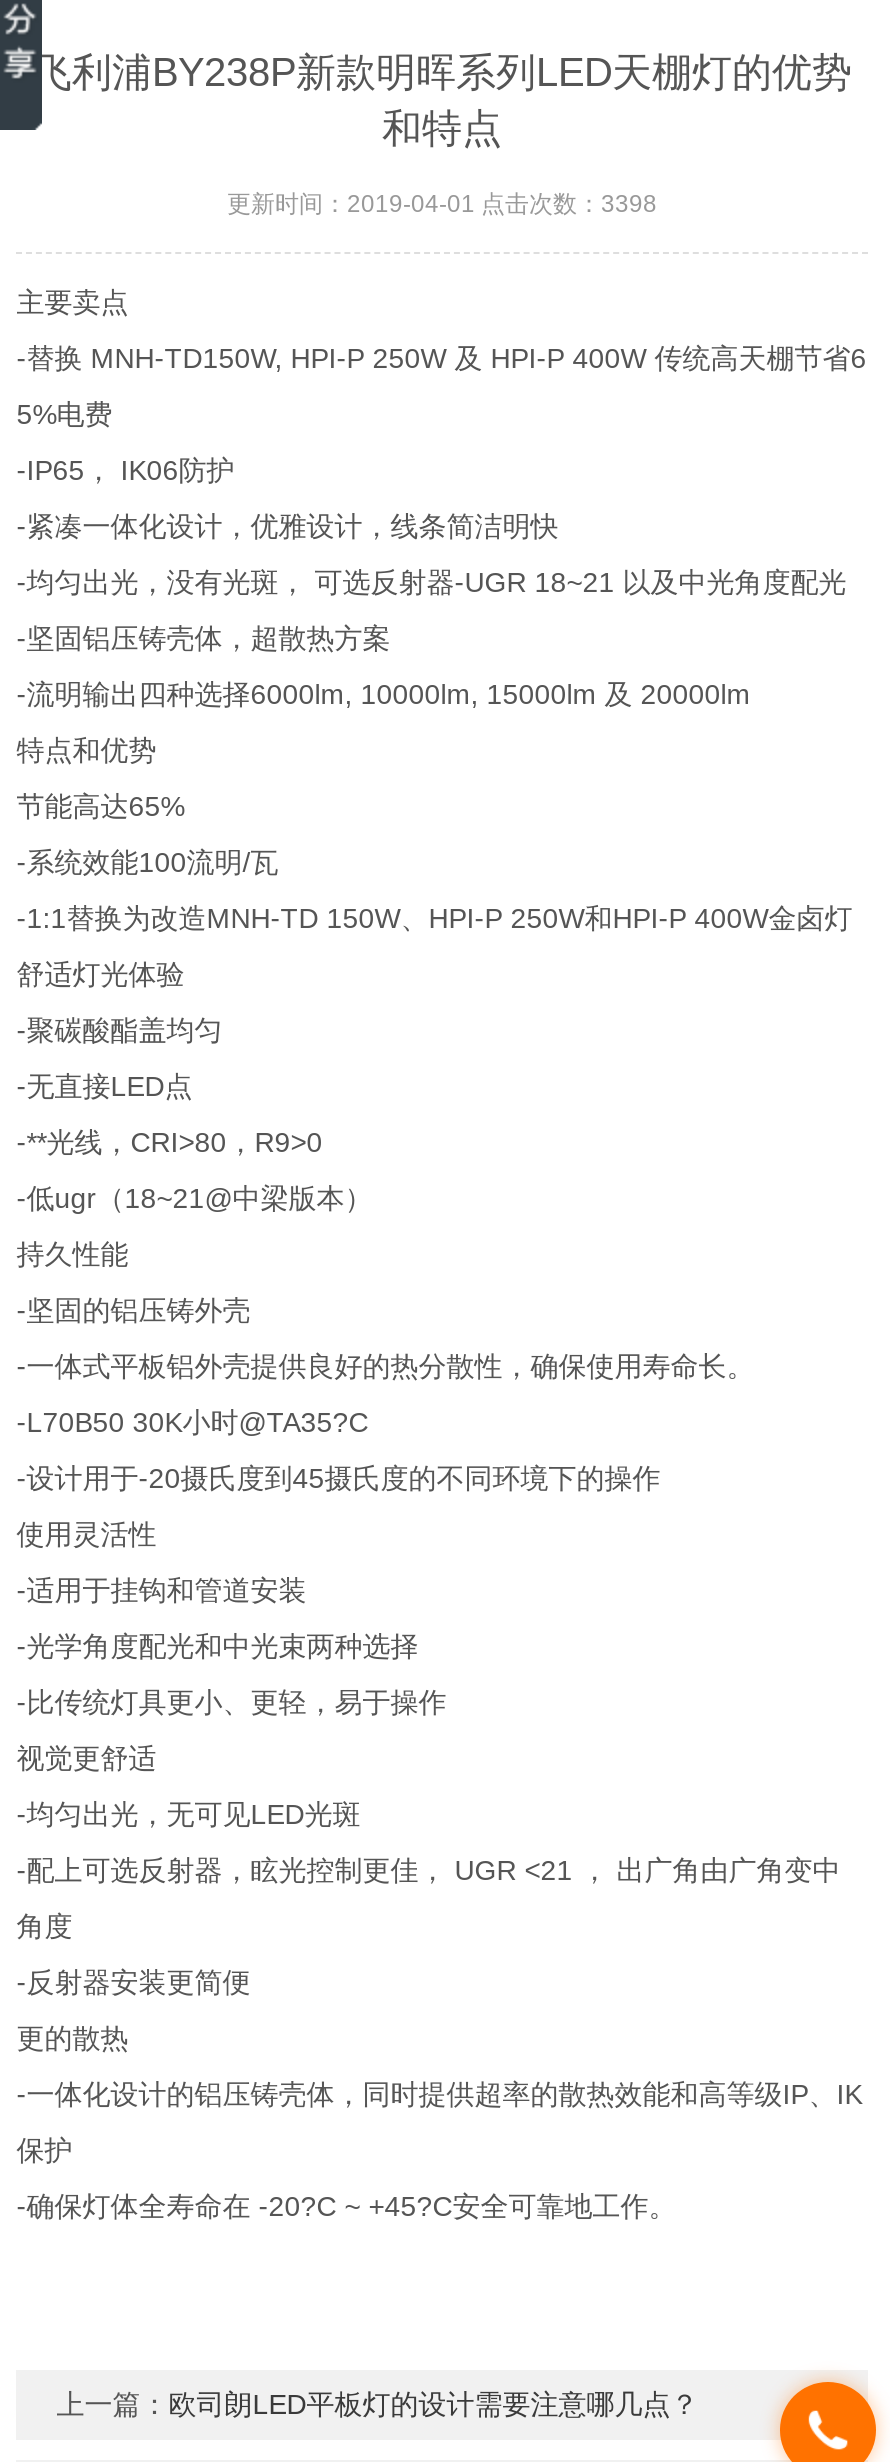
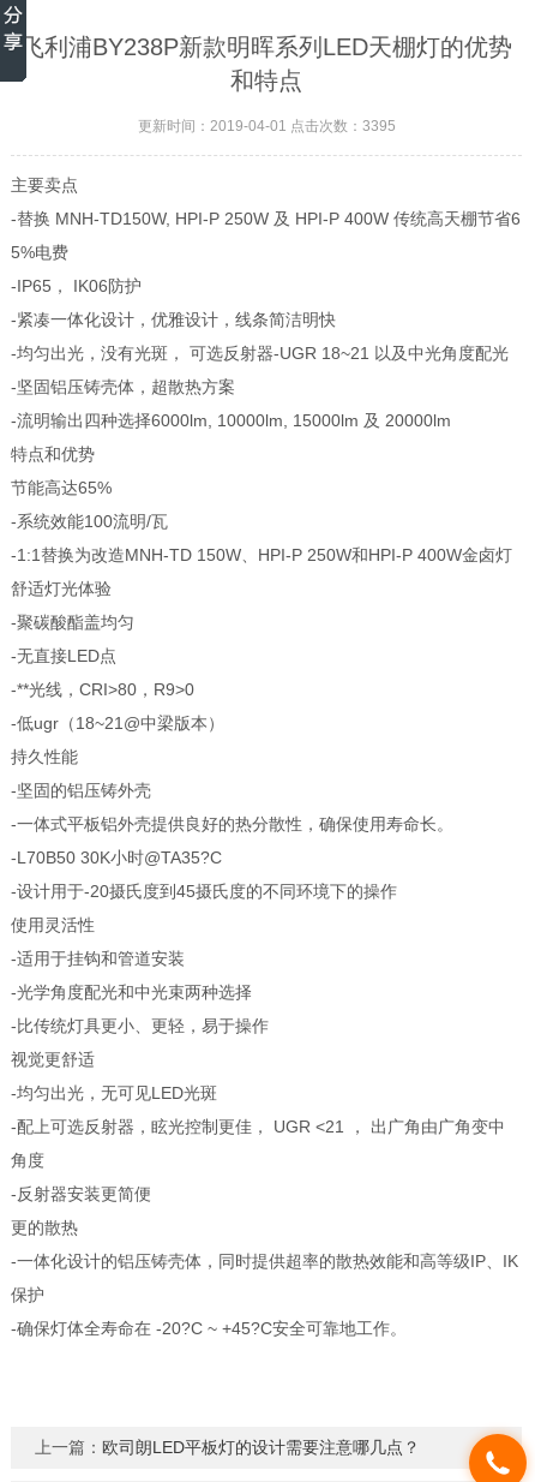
[227,190,657,218] 更新时间：2019-04-01 点击次数：3398 -> [137,118,395,135] 更新时间：2019-04-01 点击次数：3395

